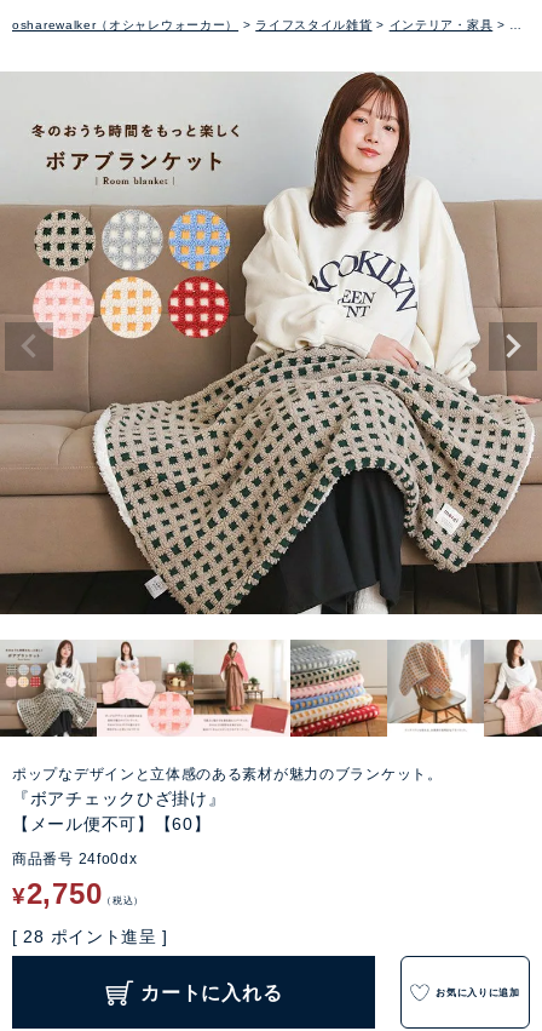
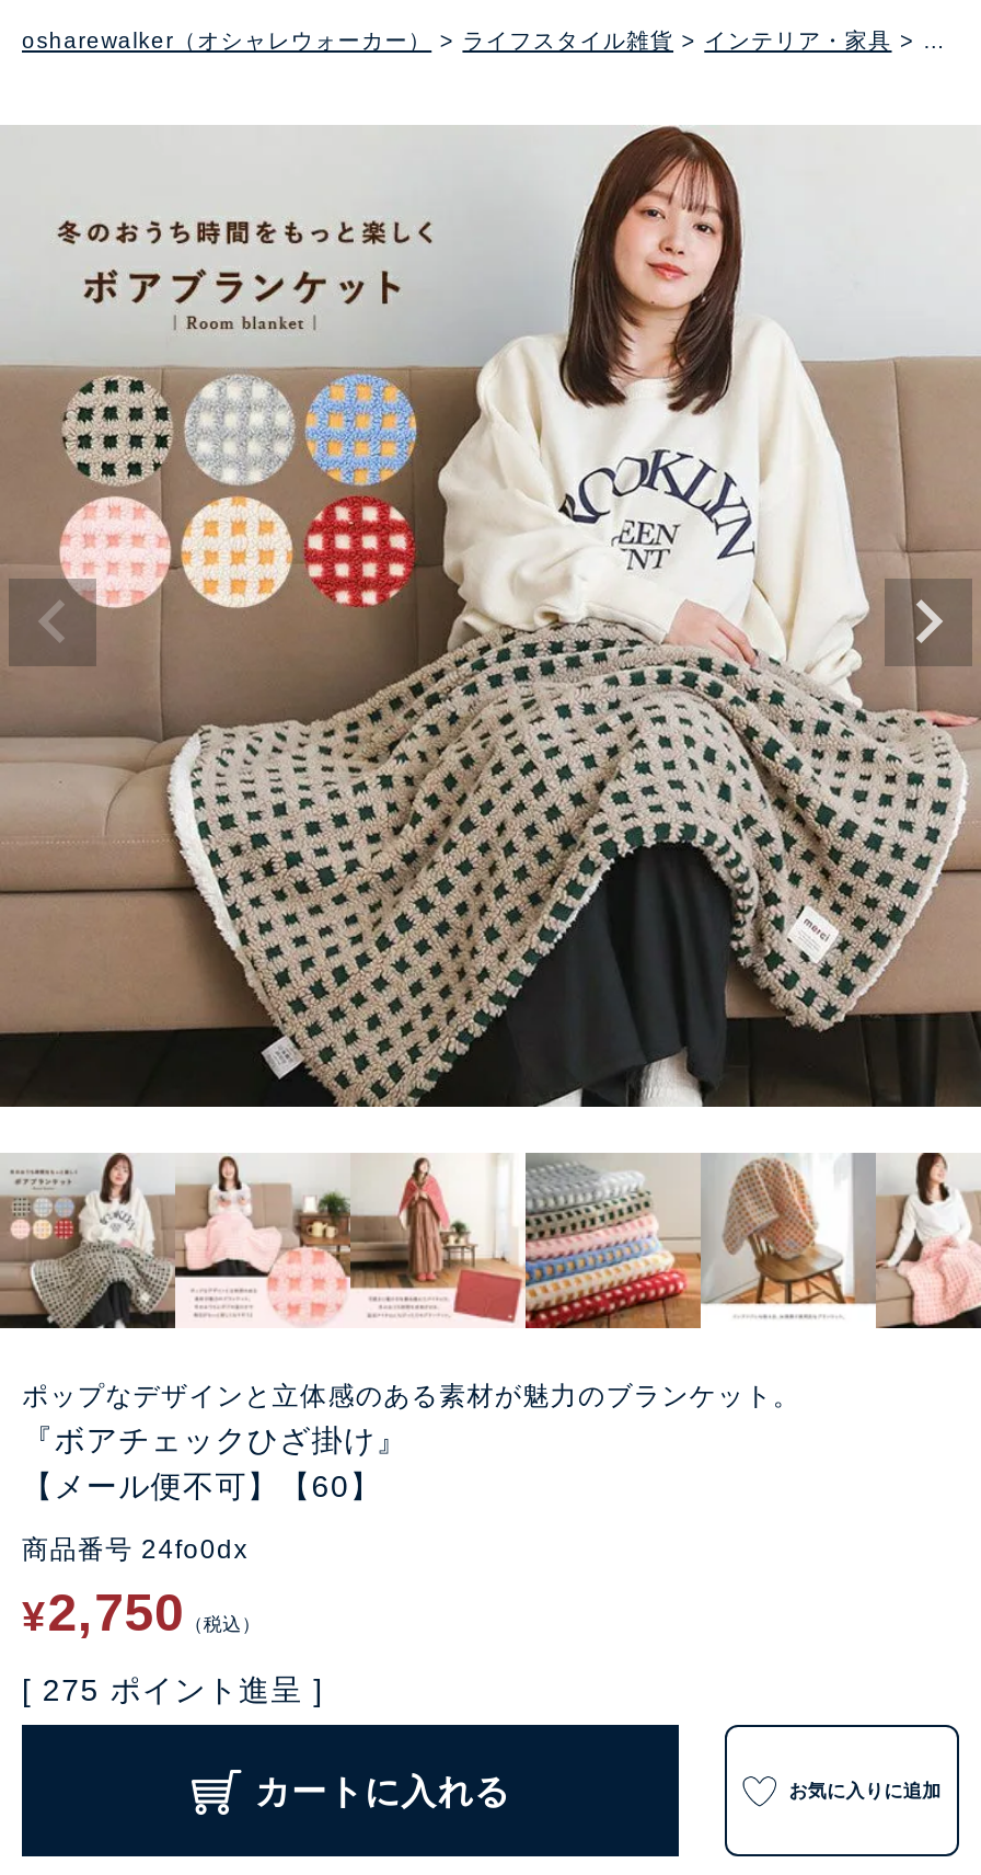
[12,927,168,947] [ 28 ポイント進呈 ] -> [22,1673,324,1708] [ 275 ポイント進呈 ]

